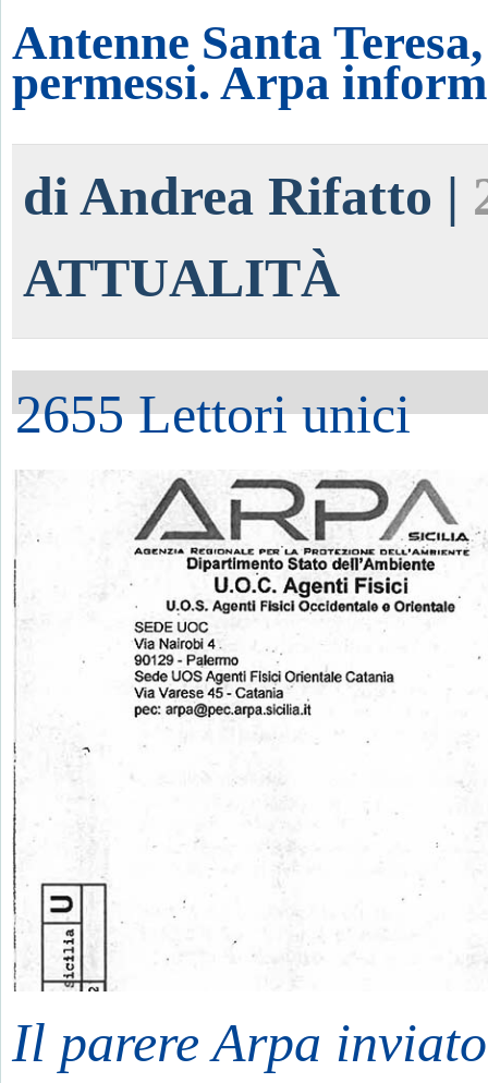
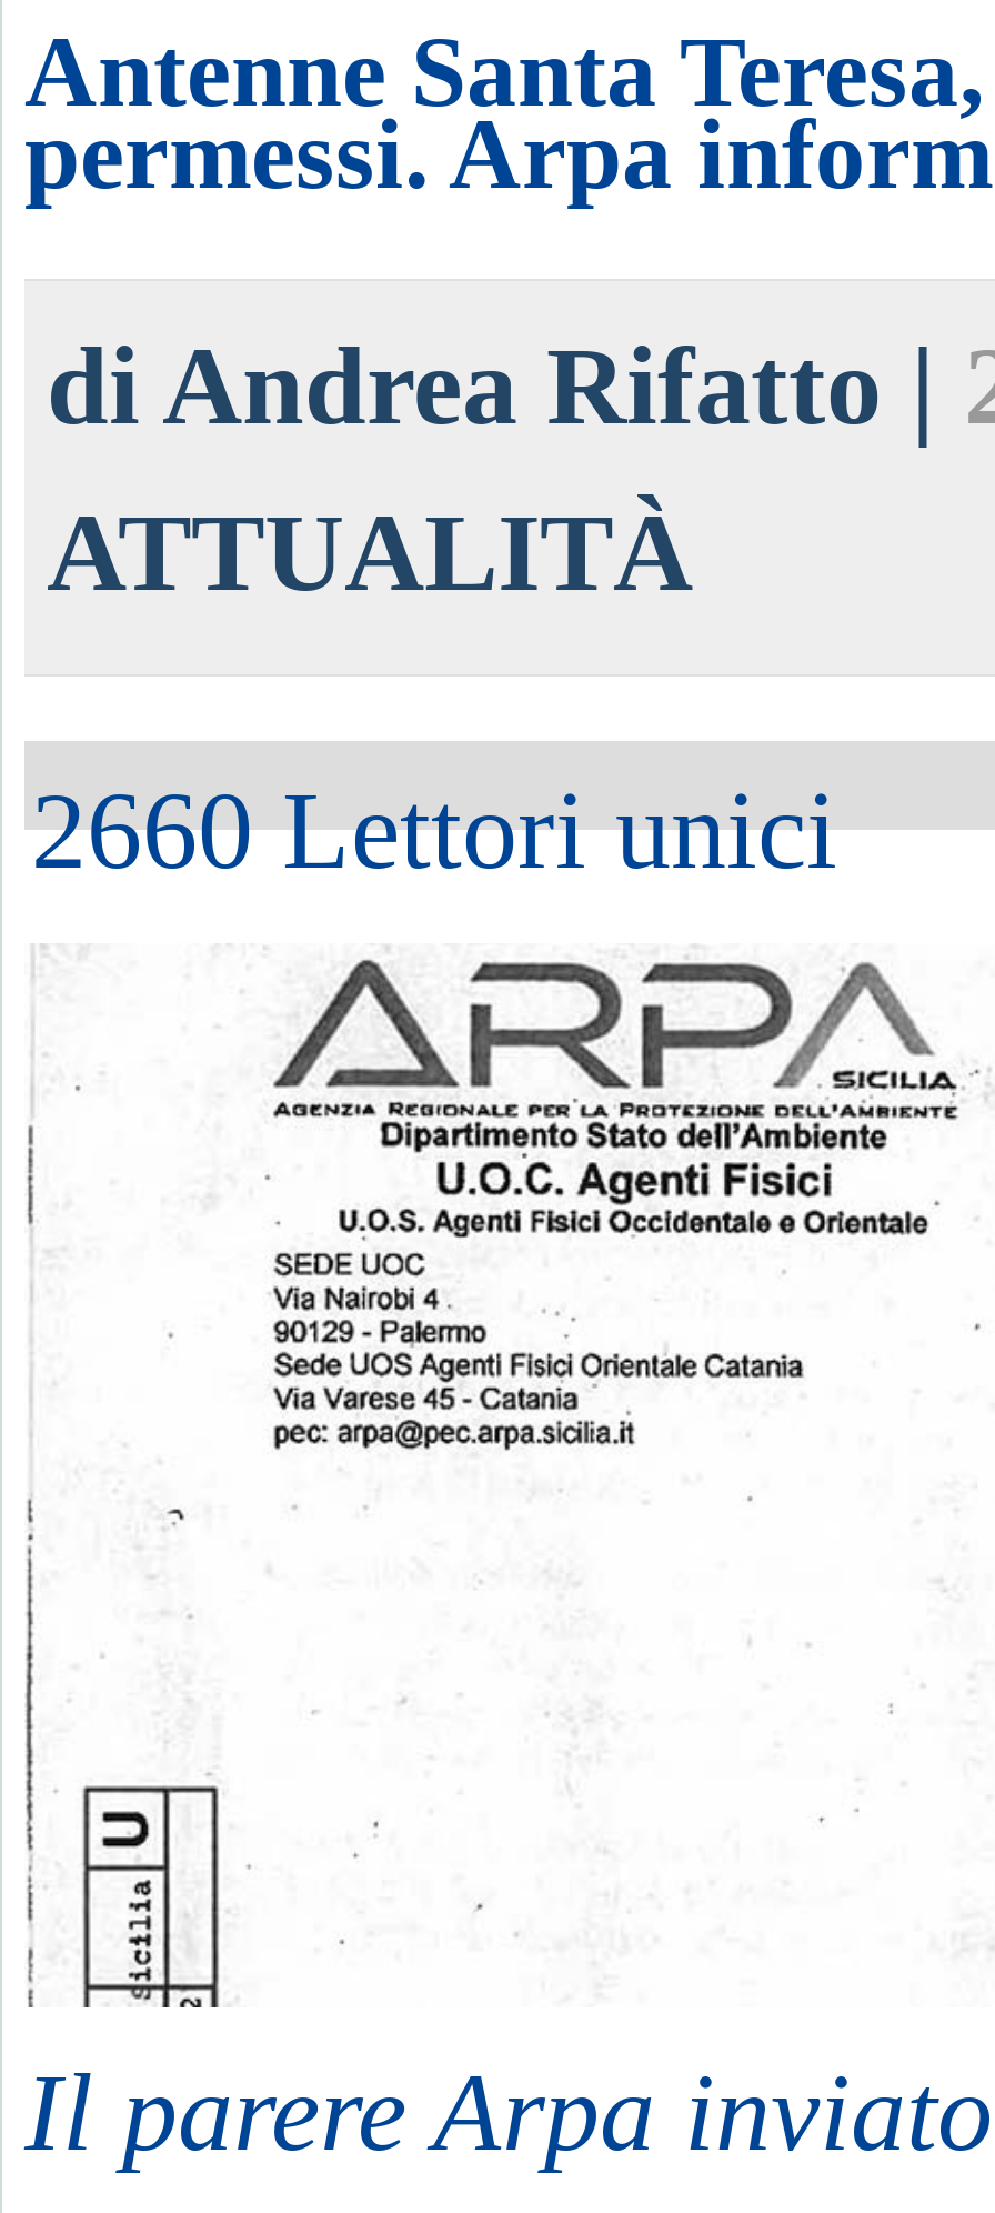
[15,384,411,445] 2655 Lettori unici -> [31,768,837,893] 2660 Lettori unici

